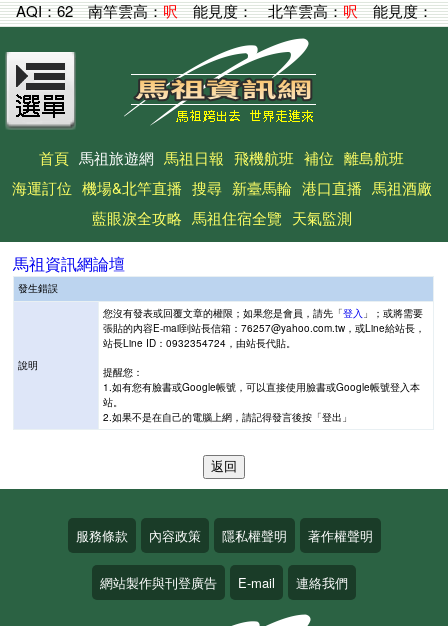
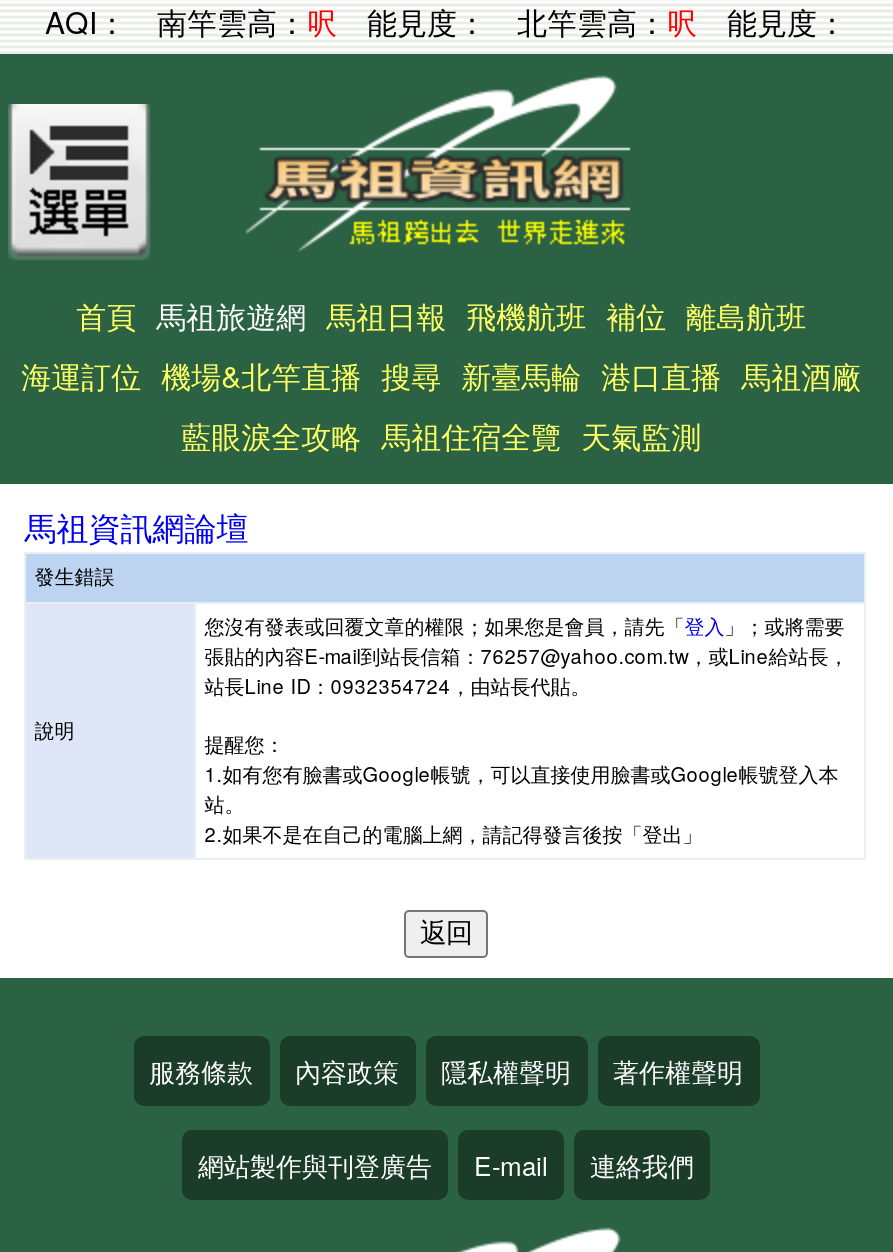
[15,0,72,21] AQI：62 -> [45,0,127,42] AQI：

